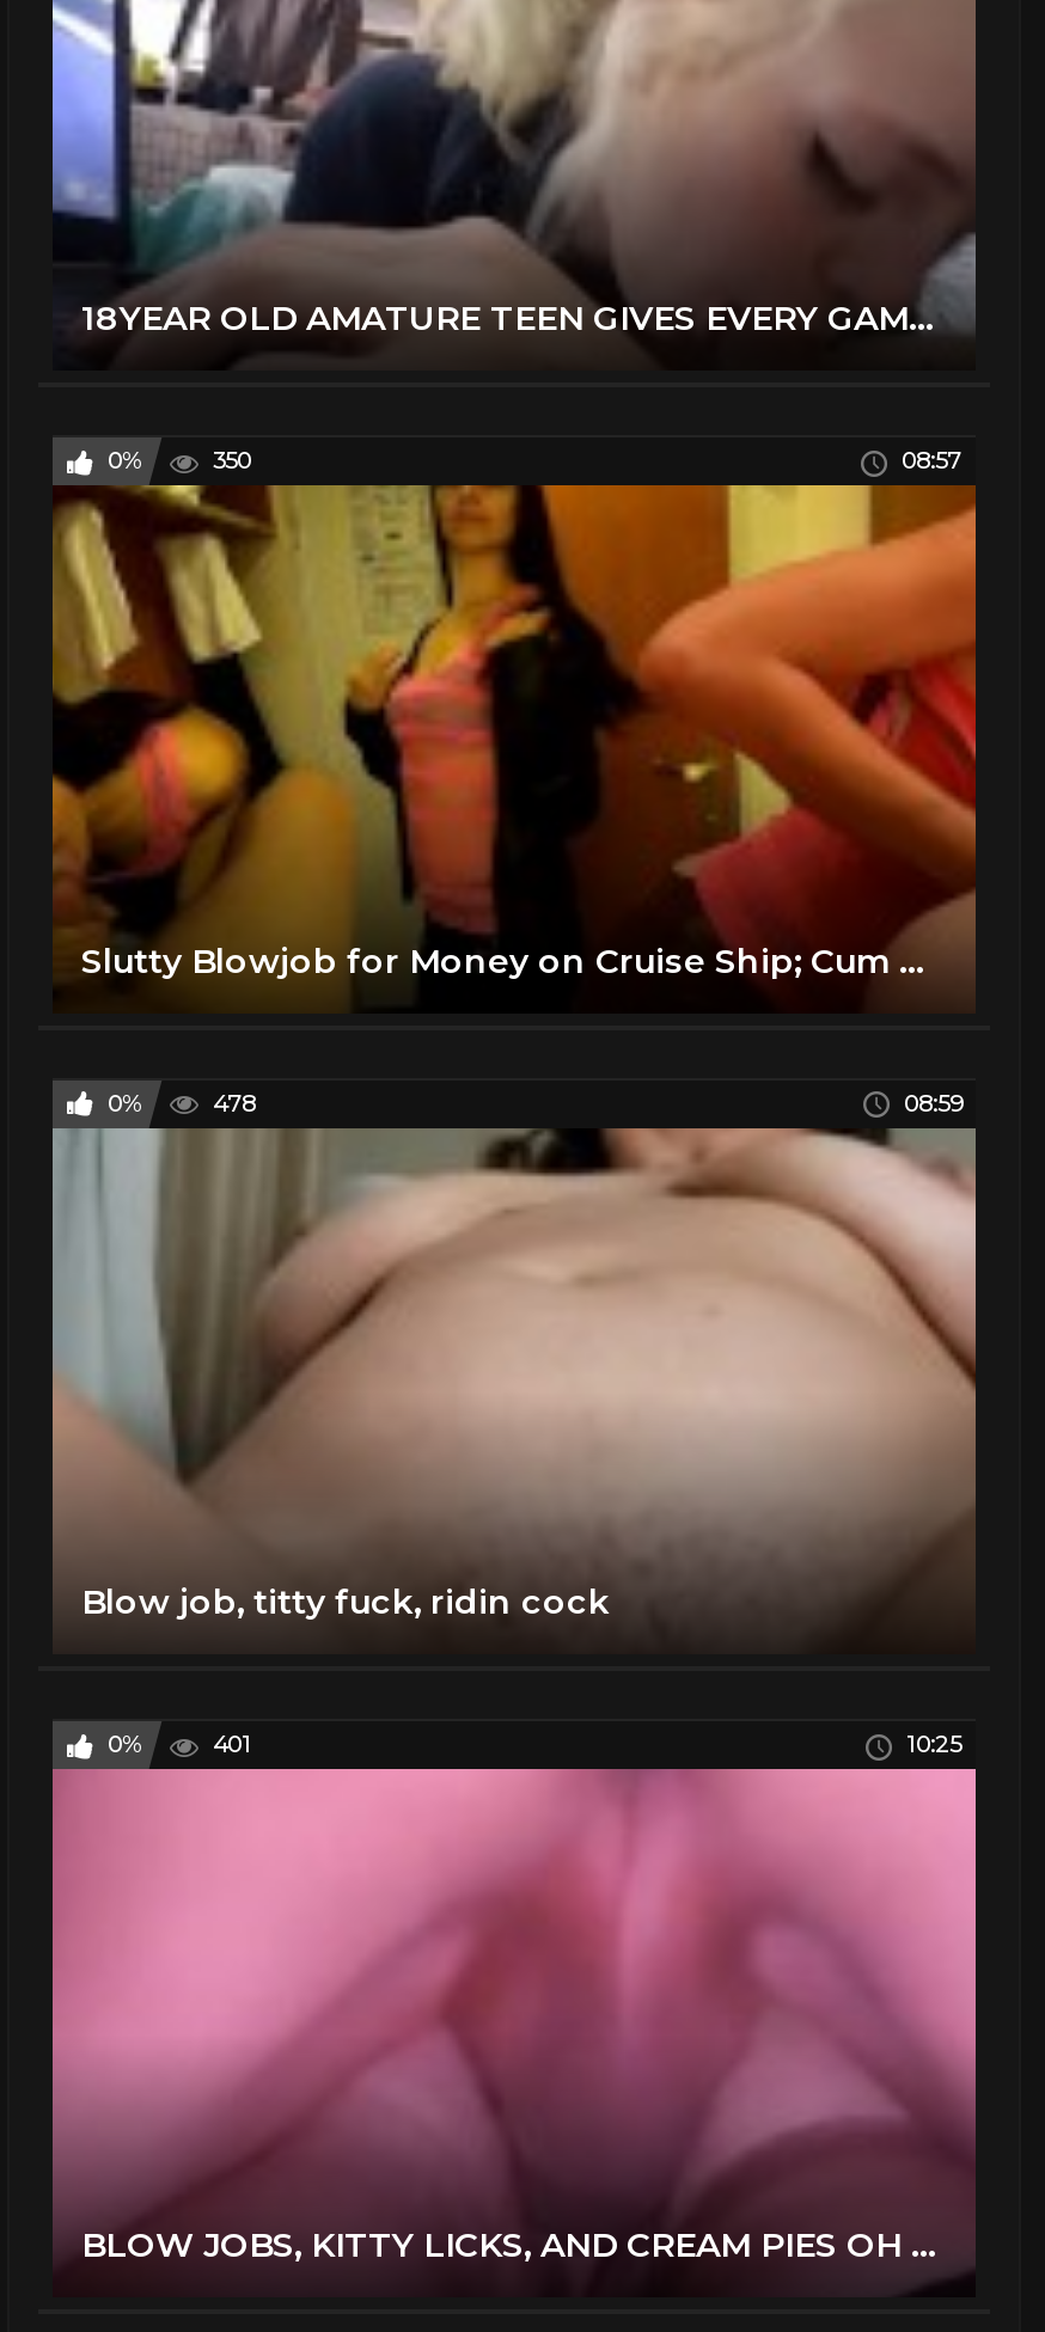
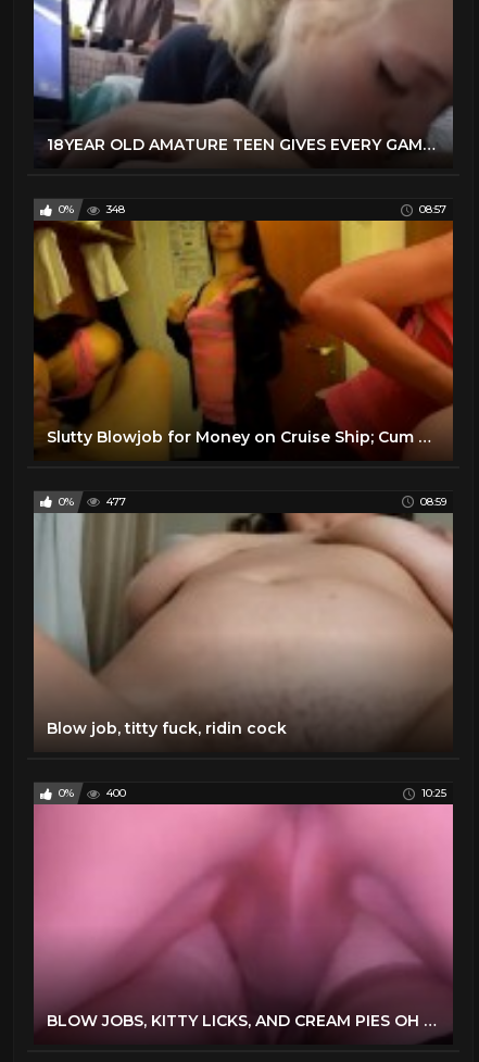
[213,445,251,476] 350 -> [106,202,125,217] 348
[213,1087,256,1118] 478 -> [106,494,126,508] 477
[213,1729,251,1760] 401 -> [106,786,126,800] 400

